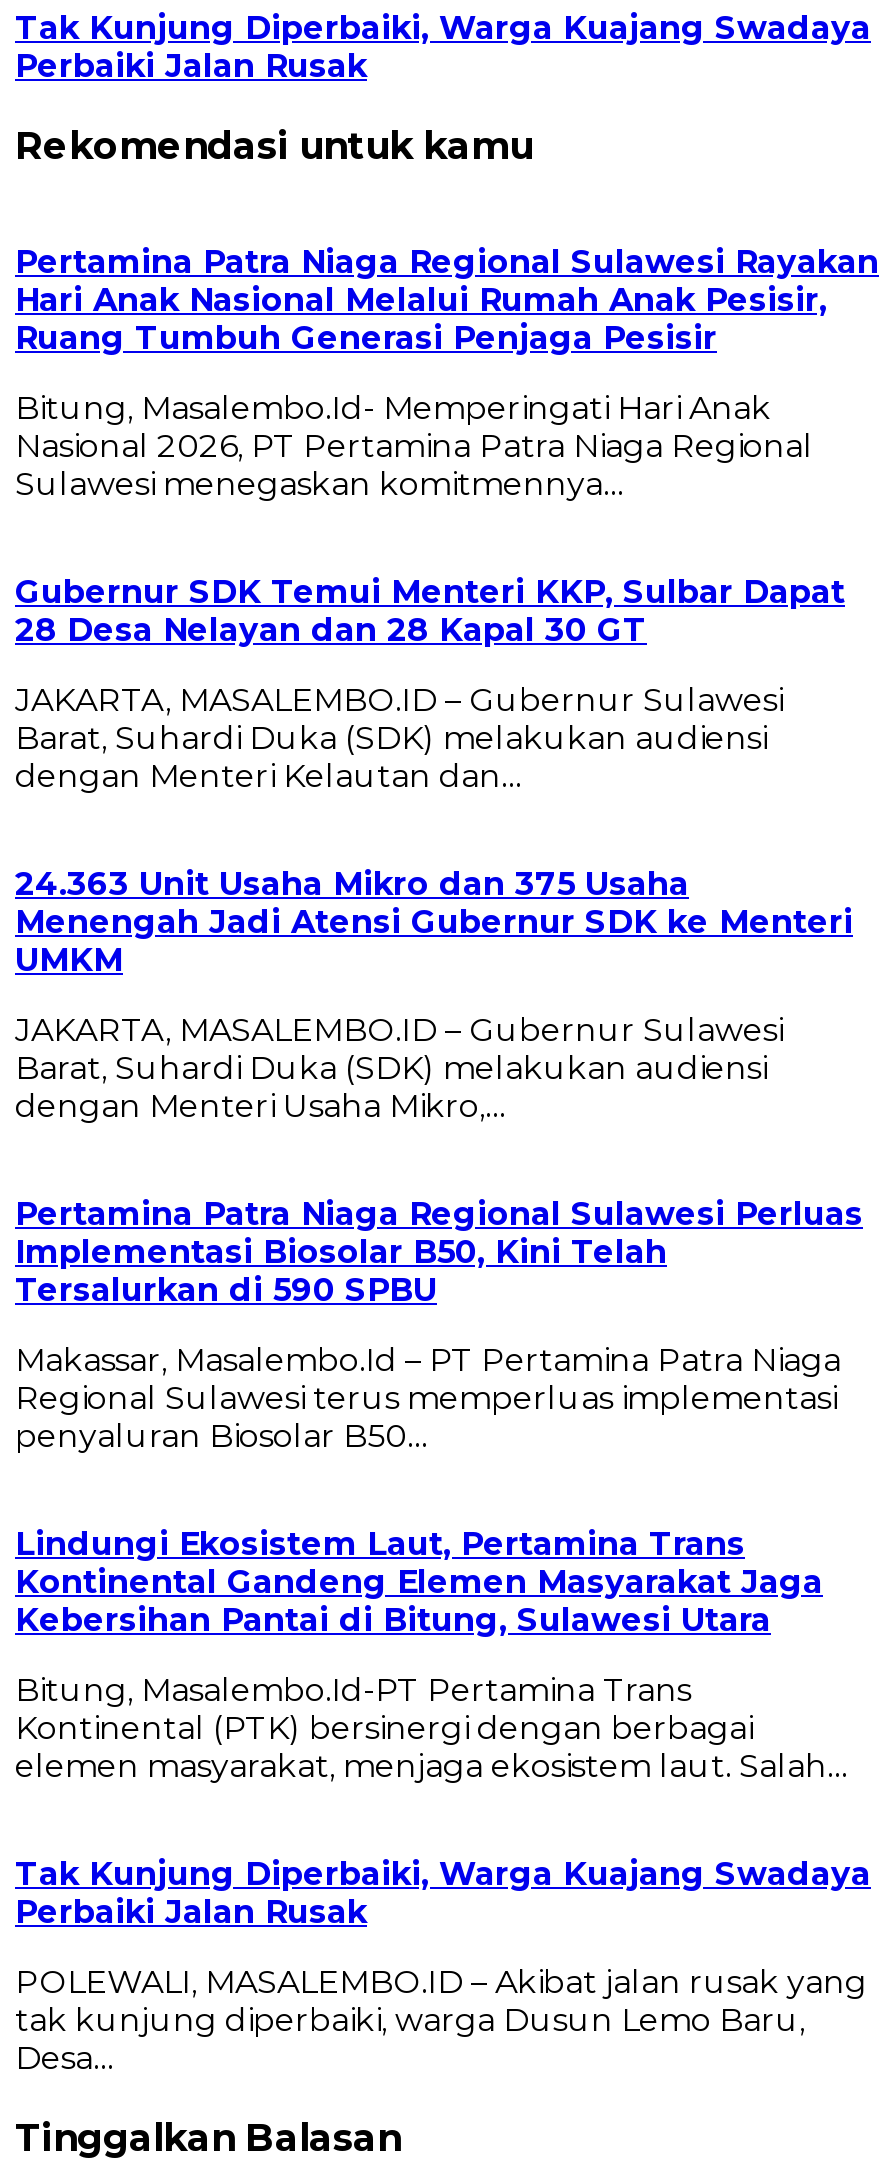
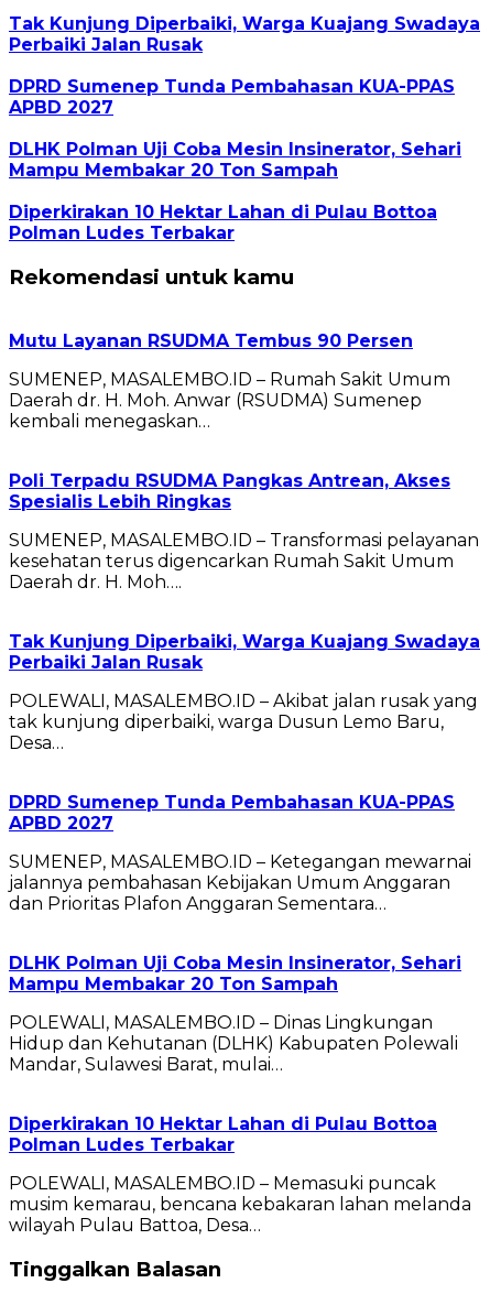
none -> [9,76,461,243] DPRD Sumenep Tunda Pembahasan KUA-PPAS | APBD 2027 | DLHK Polman Uji Coba Mesin Insinerator, Sehari | Mampu Membakar 20 Ton Sampah | Diperkirakan 10 Hektar Lahan di Pulau Bottoa | Polman Ludes Terbakar
moved [15,122,533,168] -> [9,264,294,289]: Rekomendasi untuk kamu
[15,244,879,1786] Pertamina Patra Niaga Regional Sulawesi Rayakan | Hari Anak Nasional Melalui Rumah Anak Pesisir, | Ruang Tumbuh Generasi Penjaga Pesisir | Bitung, Masalembo.Id- Memperingati Hari Anak | Nasional 2026, PT Pertamina Patra Niaga Regional | Sulawesi menegaskan komitmennya… | Gubernur SDK Temui Menteri KKP, Sulbar Dapat | 28 Desa Nelayan dan 28 Kapal 30 GT | JAKARTA, MASALEMBO.ID – Gubernur Sulawesi | Barat, Suhardi Duka (SDK) melakukan audiensi | dengan Menteri Kelautan dan… | 24.363 Unit Usaha Mikro dan 375 Usaha | Menengah Jadi Atensi Gubernur SDK ke Menteri | UMKM | JAKARTA, MASALEMBO.ID – Gubernur Sulawesi | Barat, Suhardi Duka (SDK) melakukan audiensi | dengan Menteri Usaha Mikro,… | Pertamina Patra Niaga Regional Sulawesi Perluas | Implementasi Biosolar B50, Kini Telah | Tersalurkan di 590 SPBU | Makassar, Masalembo.Id – PT Pertamina Patra Niaga | Regional Sulawesi terus memperluas implementasi | penyaluran Biosolar B50… | Lindungi Ekosistem Laut, Pertamina Trans | Kontinental Gandeng Elemen Masyarakat Jaga | Kebersihan Pantai di Bitung, Sulawesi Utara | Bitung, Masalembo.Id-PT Pertamina Trans | Kontinental (PTK) bersinergi dengan berbagai | elemen masyarakat, menjaga ekosistem laut. Salah… -> [9,331,479,593] Mutu Layanan RSUDMA Tembus 90 Persen | SUMENEP, MASALEMBO.ID – Rumah Sakit Umum | Daerah dr. H. Moh. Anwar (RSUDMA) Sumenep | kembali menegaskan… | Poli Terpadu RSUDMA Pangkas Antrean, Akses | Spesialis Lebih Ringkas | SUMENEP, MASALEMBO.ID – Transformasi pelayanan | kesehatan terus digencarkan Rumah Sakit Umum | Daerah dr. H. Moh….
moved [15,1856,871,2078] -> [9,631,480,754]: Tak Kunjung Diperbaiki, Warga Kuajang Swadaya | Perbaiki Jalan Rusak | POLEWALI, MASALEMBO.ID – Akibat jalan rusak yang | tak kunjung diperbaiki, warga Dusun Lemo Baru, | Desa…
none -> [9,792,471,1236] DPRD Sumenep Tunda Pembahasan KUA-PPAS | APBD 2027 | SUMENEP, MASALEMBO.ID – Ketegangan mewarnai | jalannya pembahasan Kebijakan Umum Anggaran | dan Prioritas Plafon Anggaran Sementara… | DLHK Polman Uji Coba Mesin Insinerator, Sehari | Mampu Membakar 20 Ton Sampah | POLEWALI, MASALEMBO.ID – Dinas Lingkungan | Hidup dan Kehutanan (DLHK) Kabupaten Polewali | Mandar, Sulawesi Barat, mulai… | Diperkirakan 10 Hektar Lahan di Pulau Bottoa | Polman Ludes Terbakar | POLEWALI, MASALEMBO.ID – Memasuki puncak | musim kemarau, bencana kebakaran lahan melanda | wilayah Pulau Battoa, Desa…

